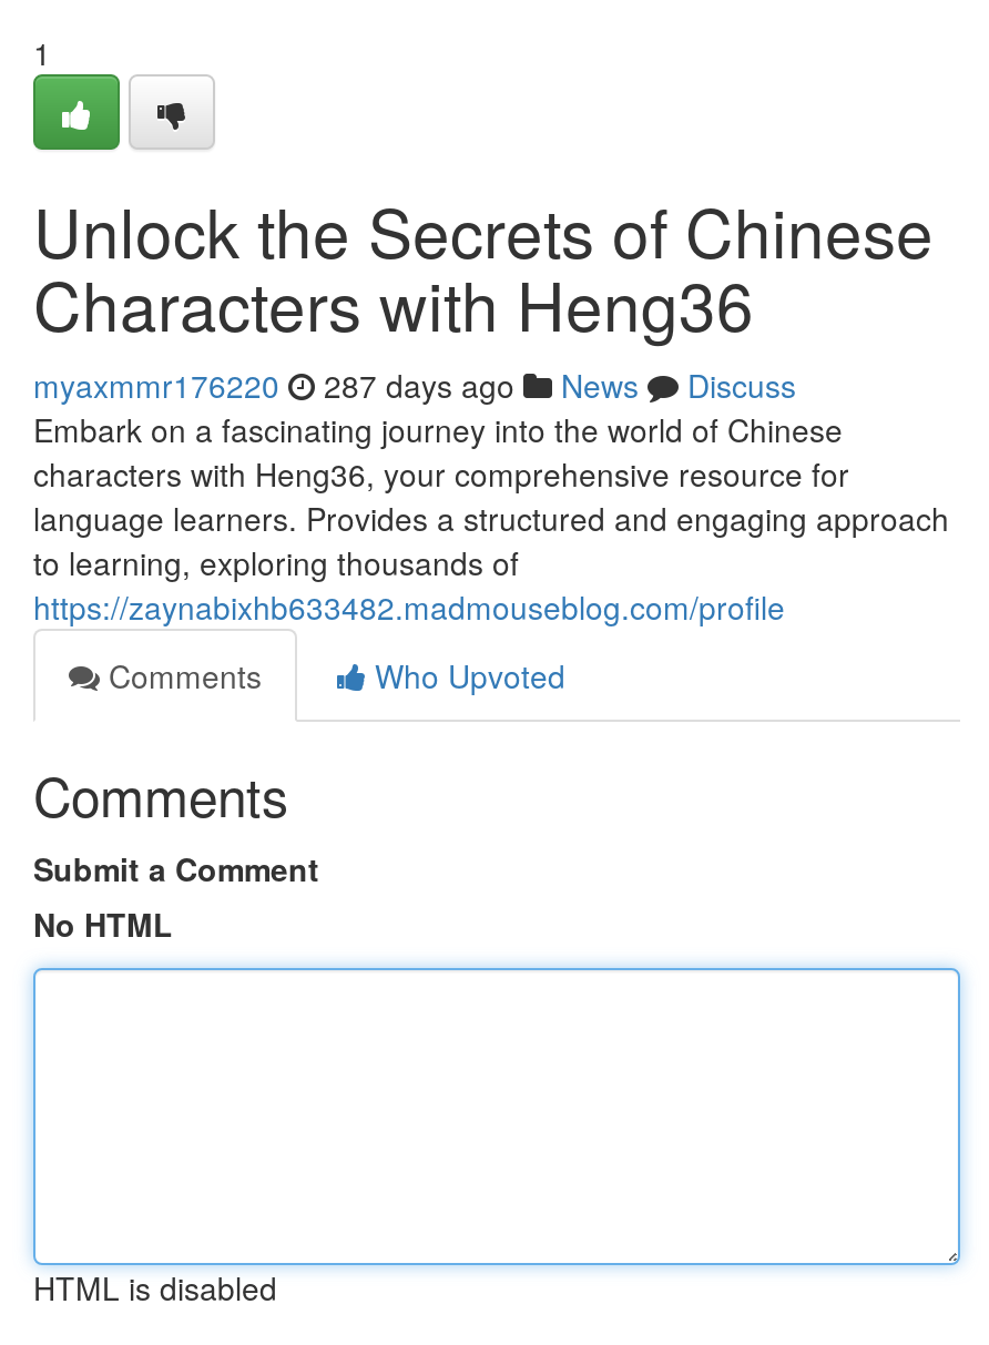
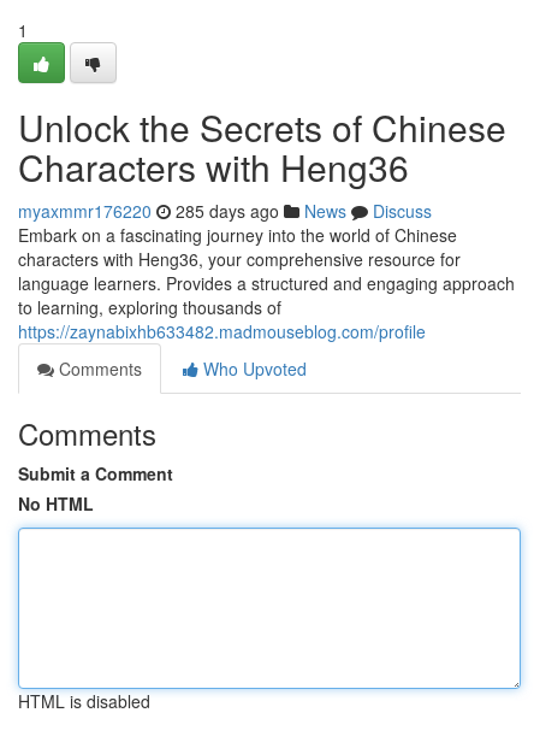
[33,363,796,407] myaxmmr176220 287 days ago News Discuss -> [18,199,432,223] myaxmmr176220 285 days ago News Discuss

